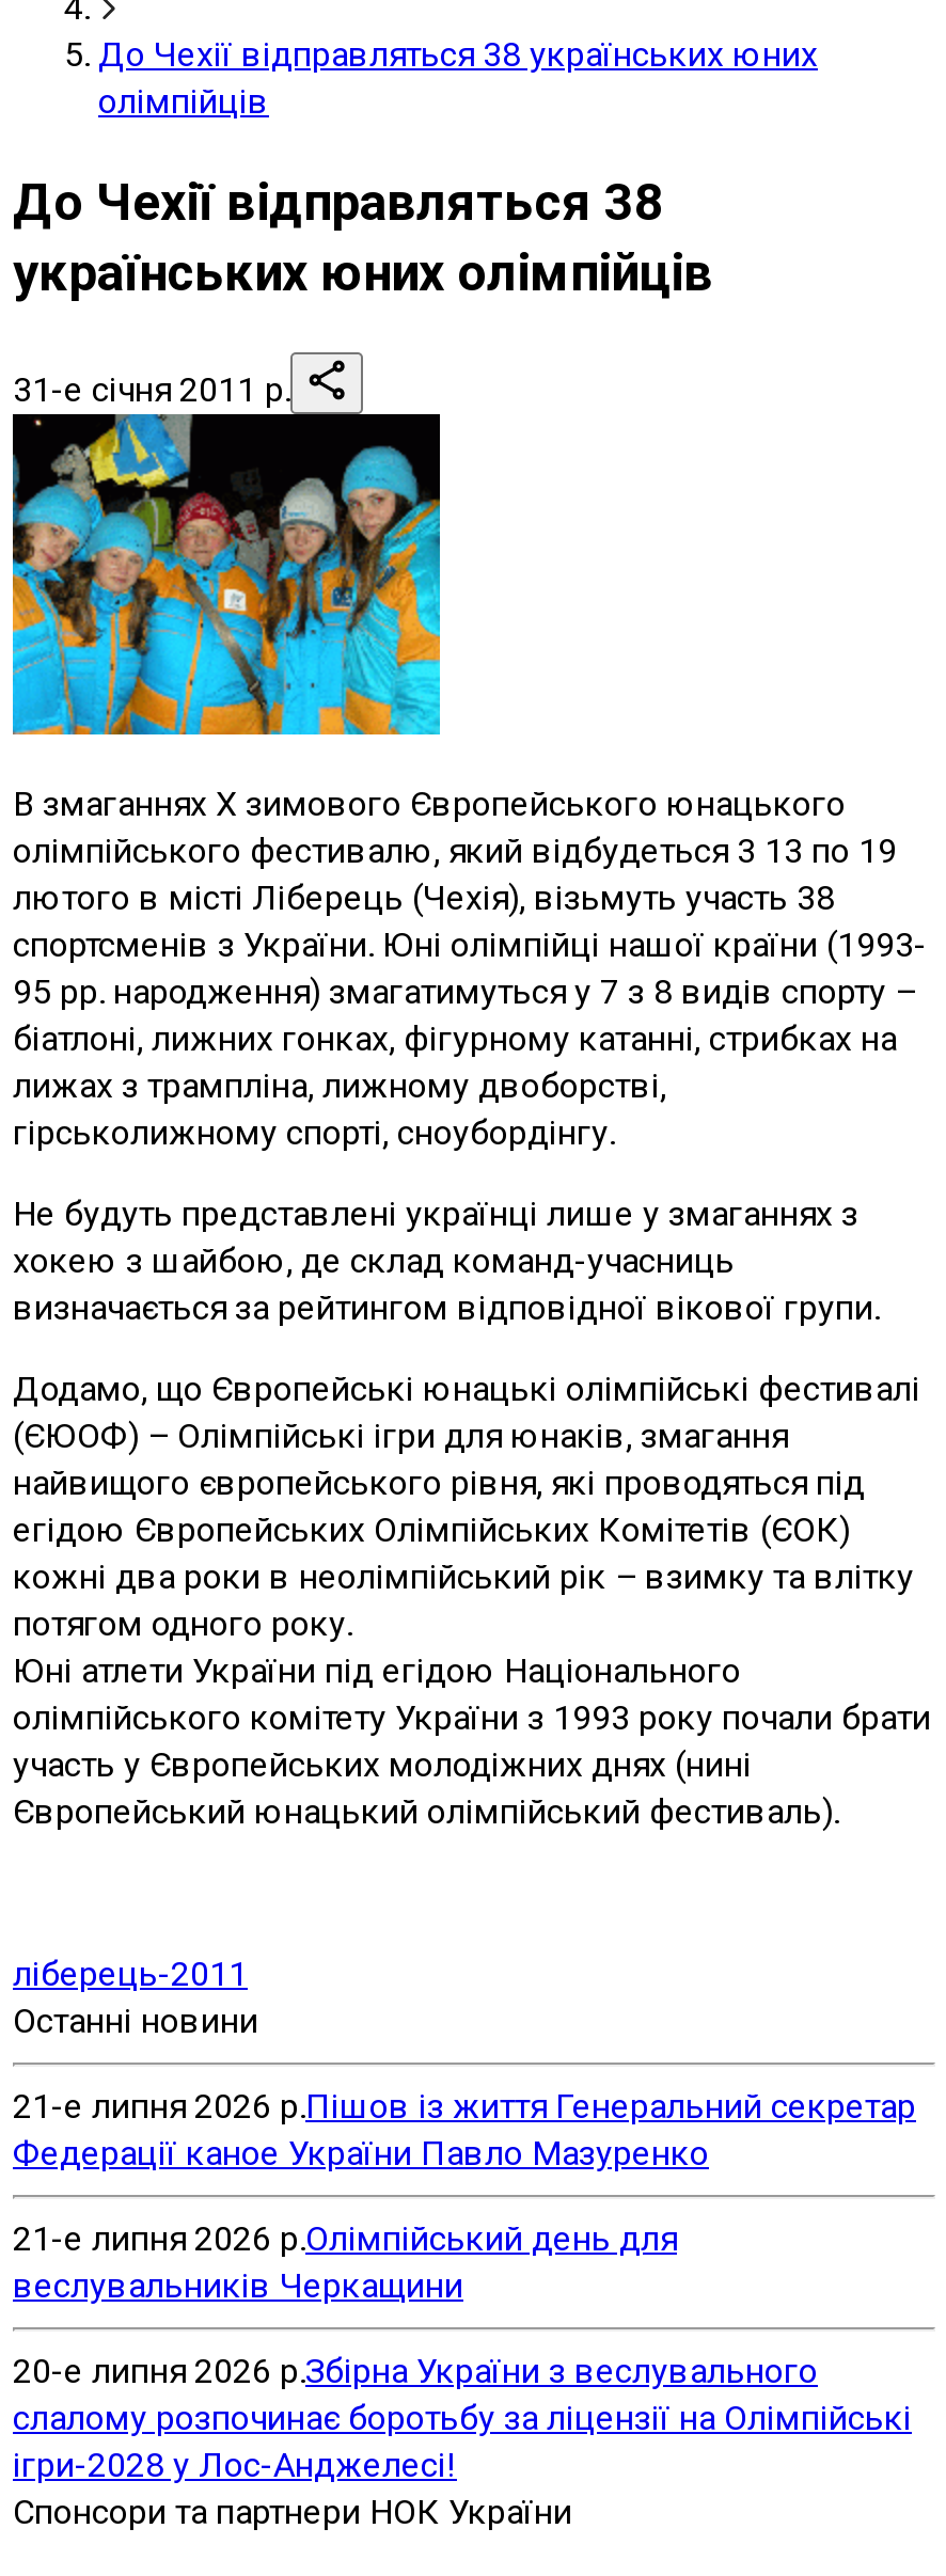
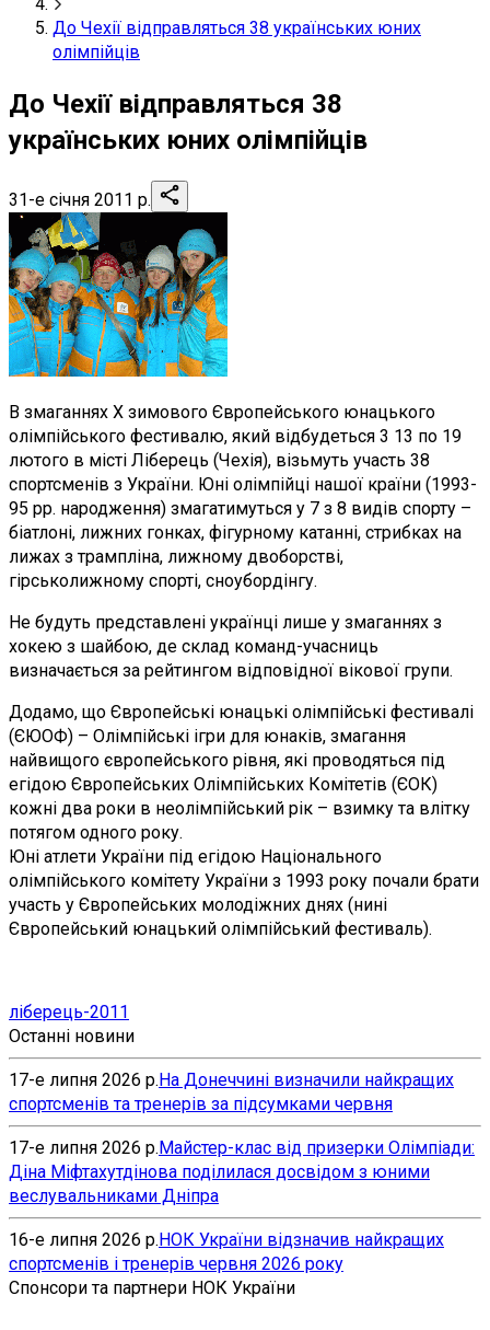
[13,2086,916,2173] 21-е липня 2026 р.Пішов із життя Генеральний секретар | Федерації каное України Павло Мазуренко -> [9,1069,454,1114] 17-е липня 2026 р.На Донеччині визначили найкращих | спортсменів та тренерів за підсумками червня
[13,2218,677,2305] 21-е липня 2026 р.Олімпійський день для | веслувальників Черкащини -> [9,1137,475,1206] 17-е липня 2026 р. Майстер-клас від призерки Олімпіади: | Діна Міфтахутдінова поділилася досвідом з юними | веслувальниками Дніпра
[13,2350,912,2485] 20-е липня 2026 р.Збірна України з веслувального | слалому розпочинає боротьбу за ліцензії на Олімпійські | ігри-2028 у Лос-Анджелесі! -> [9,1229,444,1274] 16-е липня 2026 р. НОК України відзначив найкращих | спортсменів і тренерів червня 2026 року

